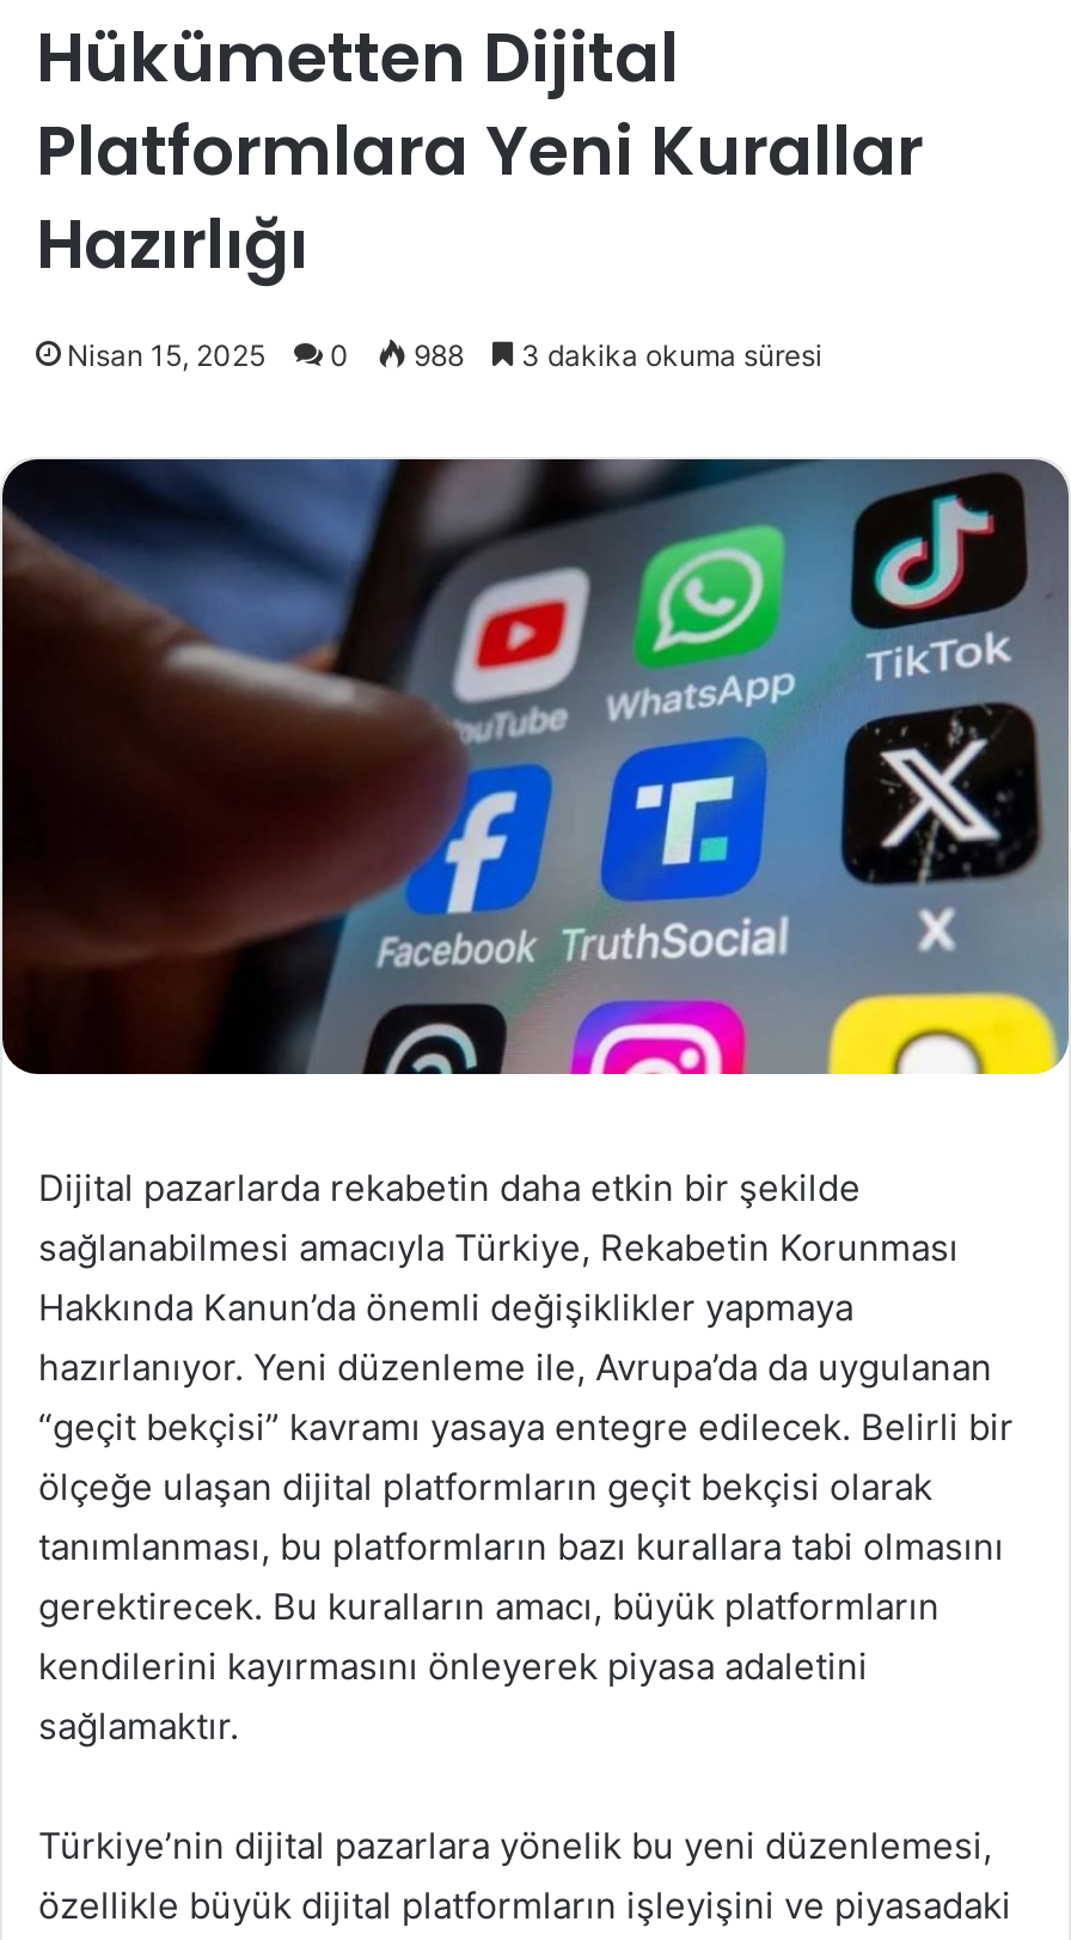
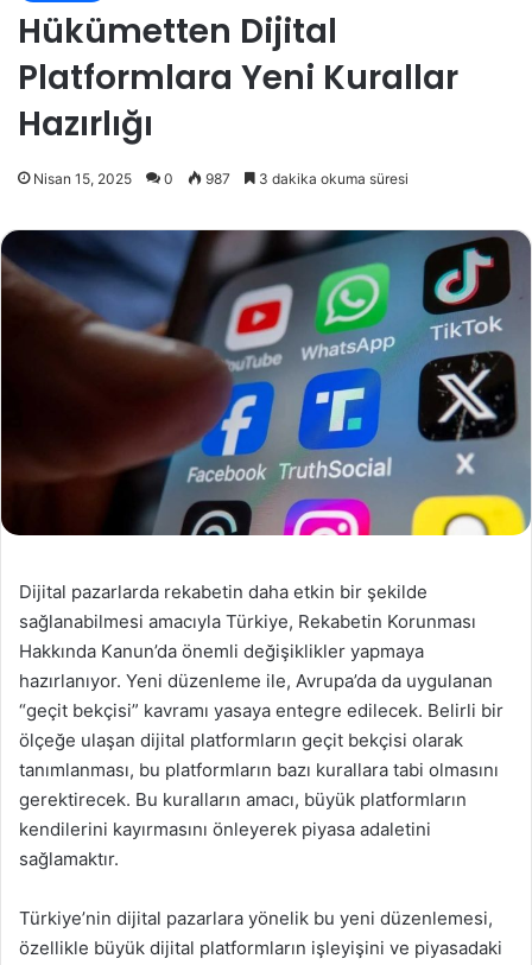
[67,336,822,372] Nisan 15, 2025 0 988 3 dakika okuma süresi -> [33,169,408,187] Nisan 15, 2025 0 987 3 dakika okuma süresi

